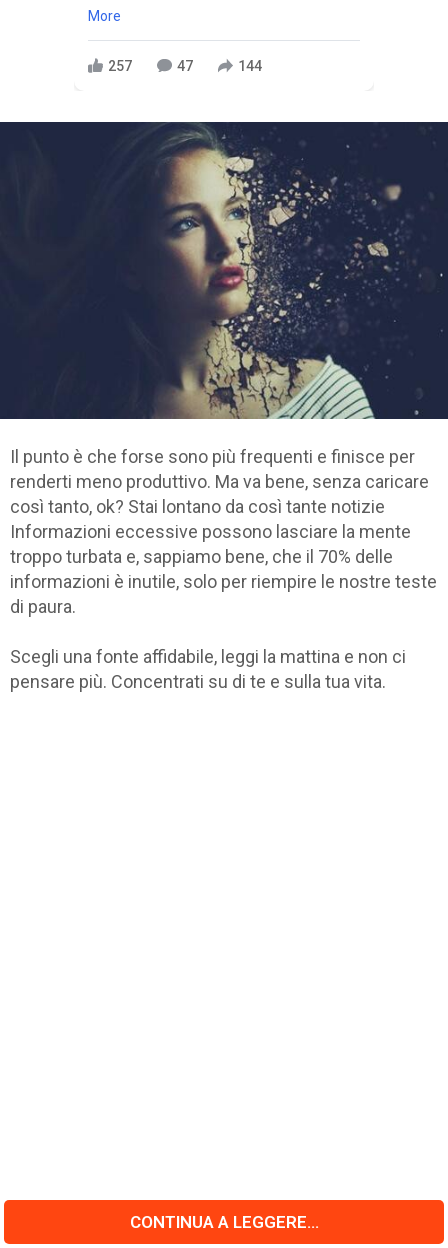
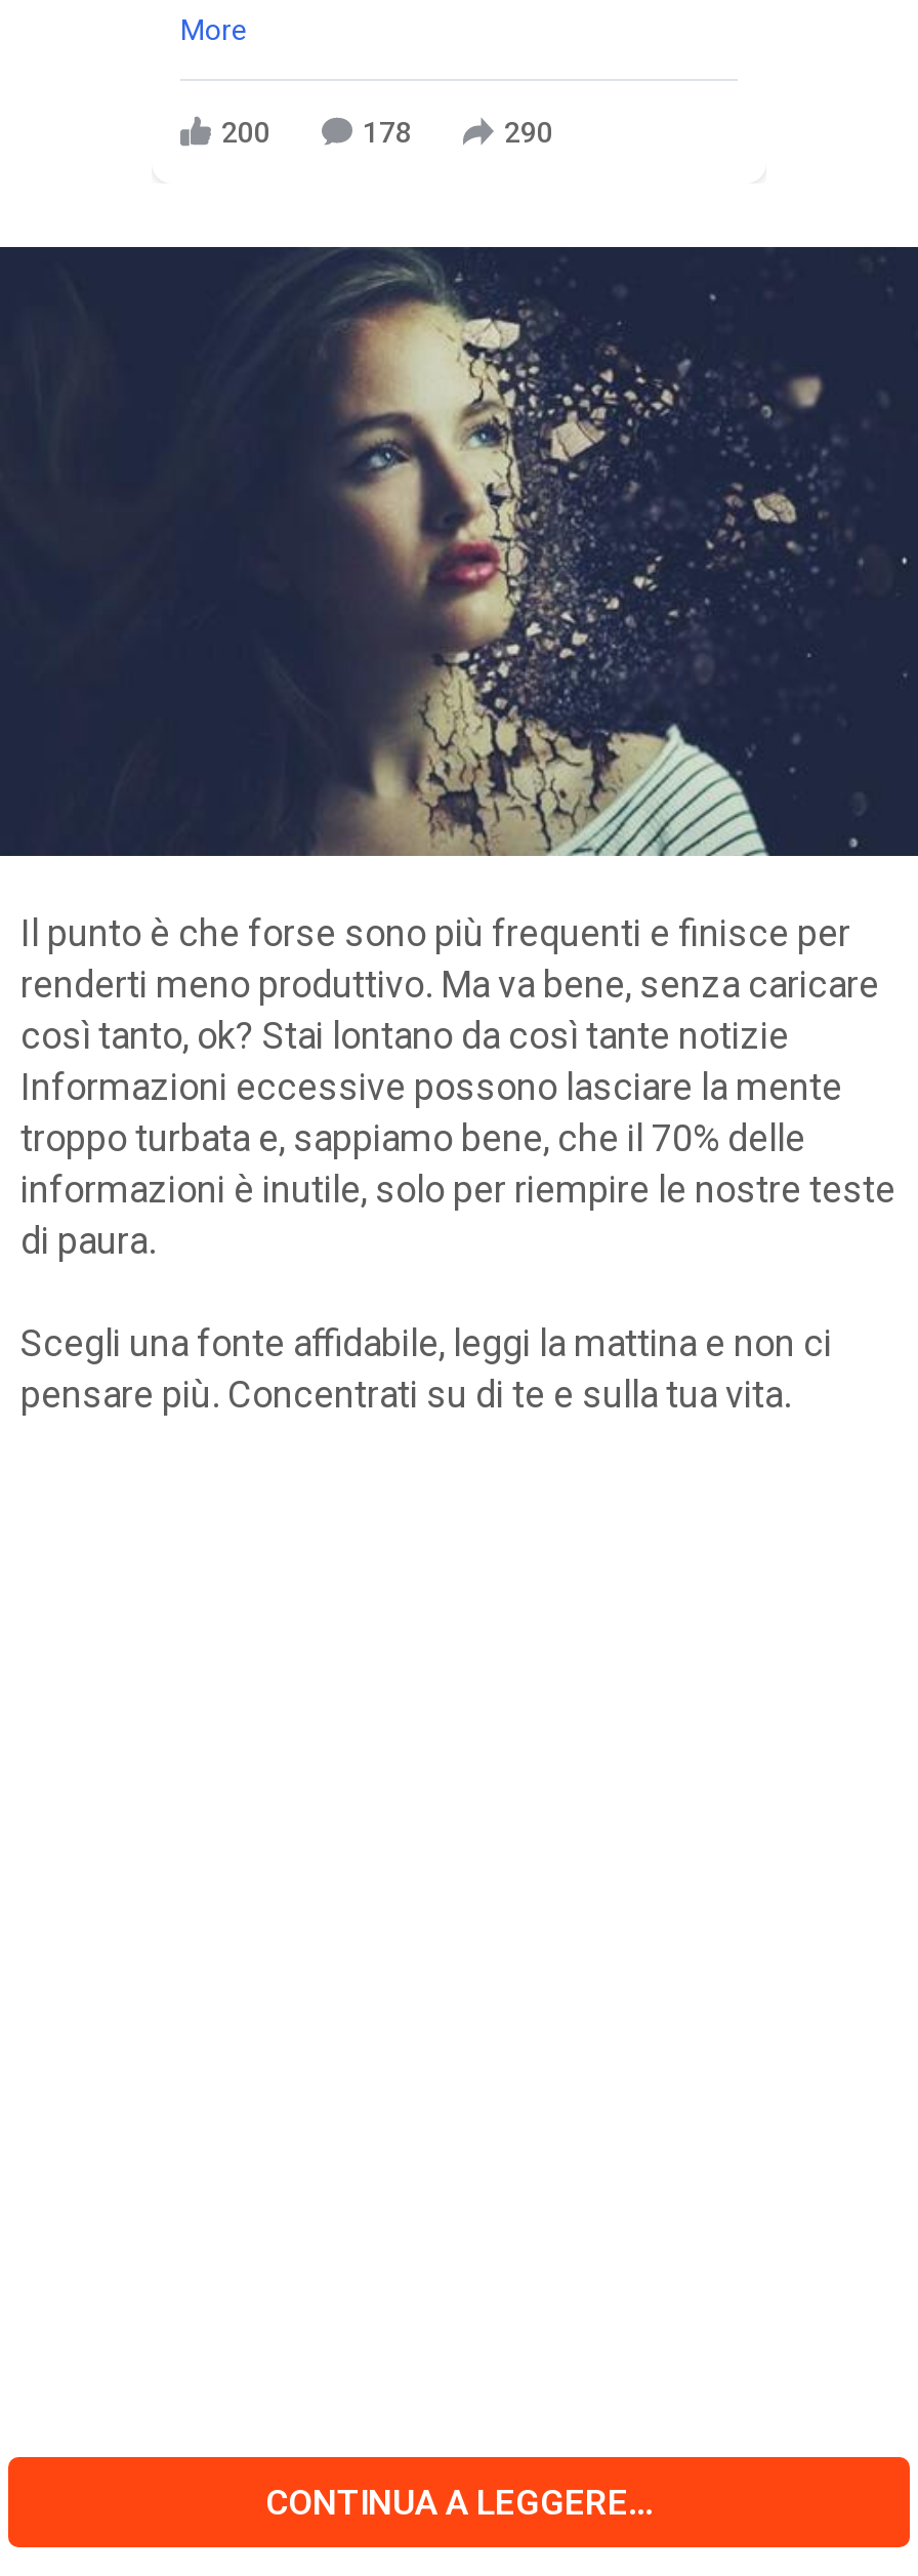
[108,58,132,74] 257 -> [221,115,270,148] 200
[177,58,193,74] 47 -> [363,115,412,148] 178
[238,58,262,74] 144 -> [504,115,553,148] 290

